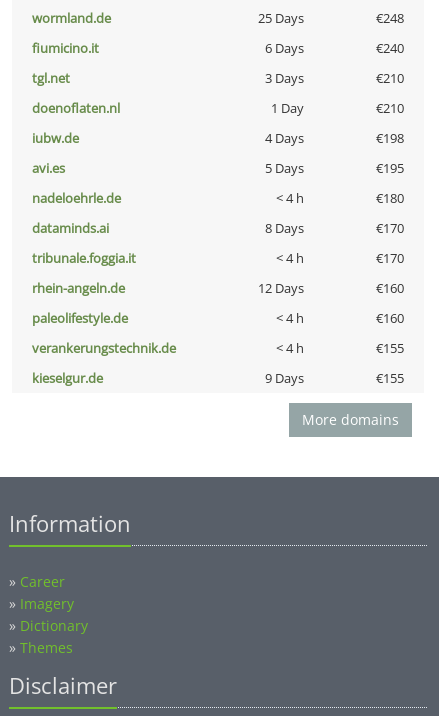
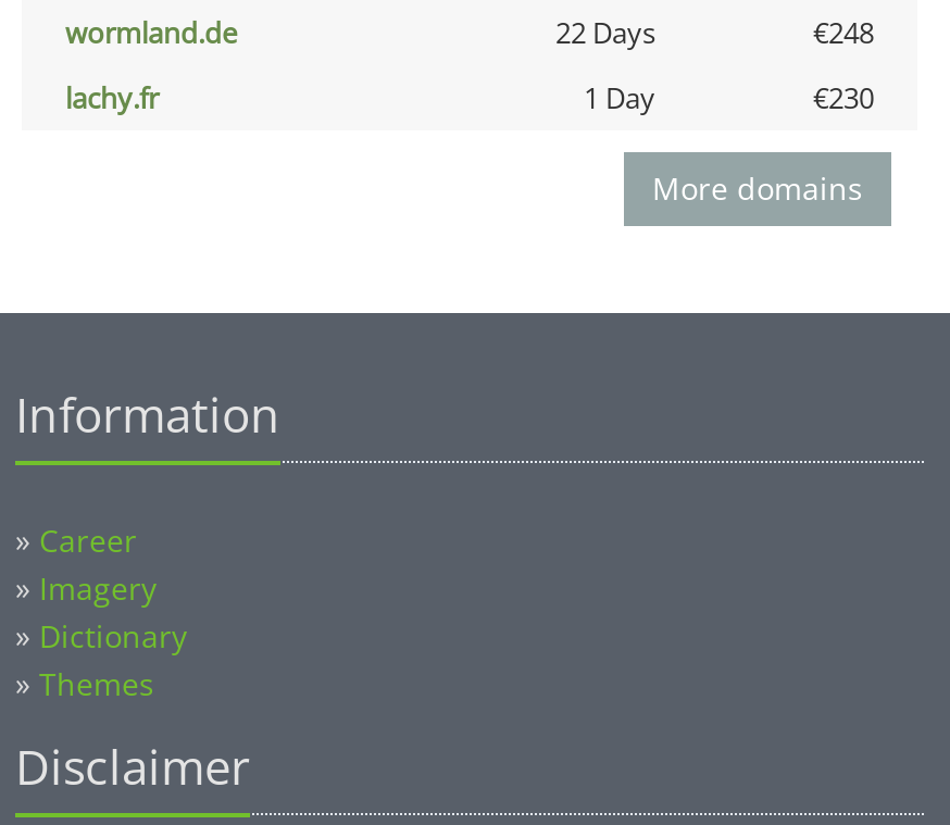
[257,9,303,27] 25 Days -> [555,13,655,52] 22 Days
[32,39,404,117] fiumicino.it | 6 Days | €240 | tgl.net | 3 Days | €210 | doenoflaten.nl -> [65,78,159,117] lachy.fr
[32,99,404,387] €210 | iubw.de | 4 Days | €198 | avi.es | 5 Days | €195 | nadeloehrle.de | < 4 h | €180 | dataminds.ai | 8 Days | €170 | tribunale.foggia.it | < 4 h | €170 | rhein-angeln.de | 12 Days | €160 | paleolifestyle.de | < 4 h | €160 | verankerungstechnik.de | < 4 h | €155 | kieselgur.de | 9 Days | €155 -> [813,78,874,117] €230

